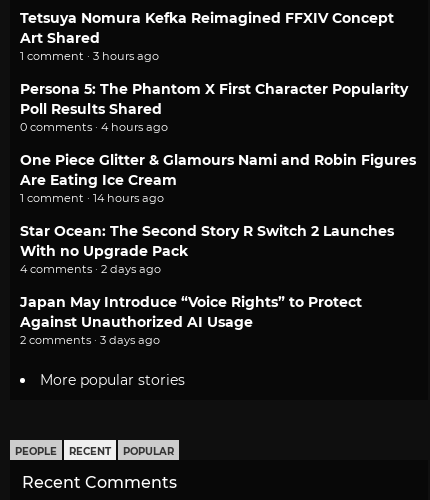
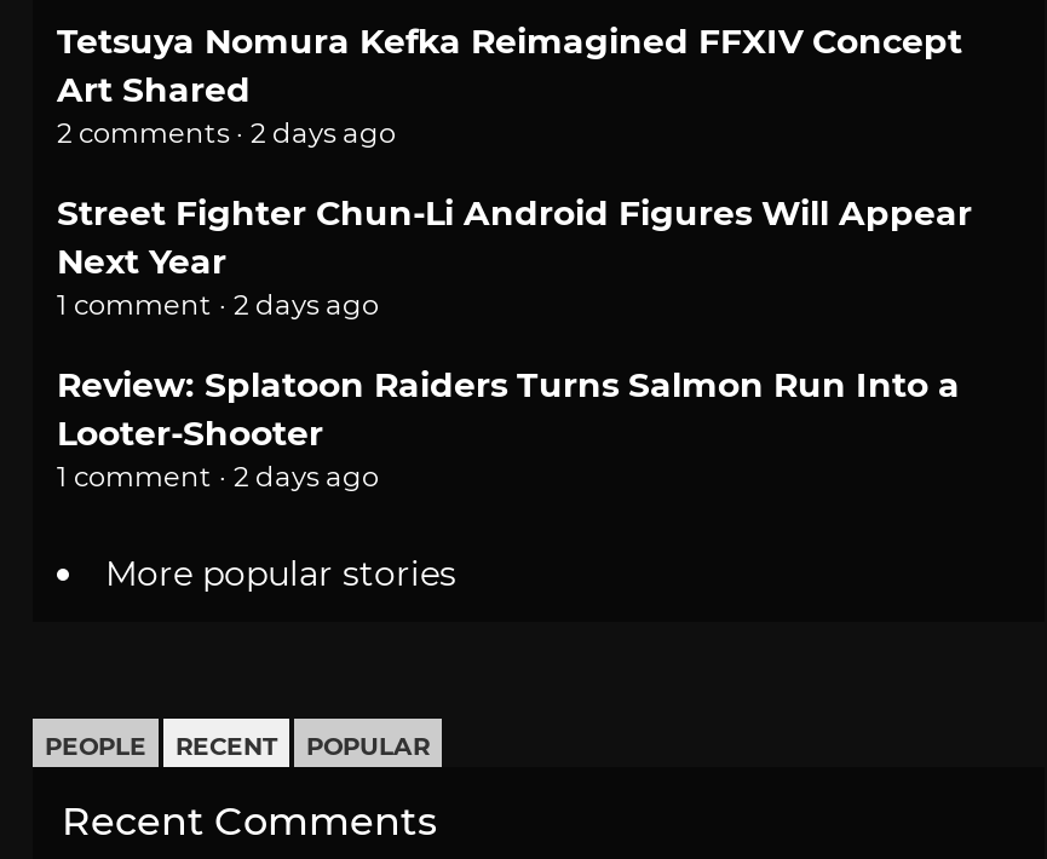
[20,49,416,347] 1 comment · 3 hours ago | Persona 5: The Phantom X First Character Popularity | Poll Results Shared | 0 comments · 4 hours ago | One Piece Glitter & Glamours Nami and Robin Figures | Are Eating Ice Cream | 1 comment · 14 hours ago | Star Ocean: The Second Story R Switch 2 Launches | With no Upgrade Pack | 4 comments · 2 days ago | Japan May Introduce “Voice Rights” to Protect | Against Unauthorized AI Usage | 2 comments · 3 days ago -> [57,116,972,493] 2 comments · 2 days ago | Street Fighter Chun-Li Android Figures Will Appear | Next Year | 1 comment · 2 days ago | Review: Splatoon Raiders Turns Salmon Run Into a | Looter-Shooter | 1 comment · 2 days ago

